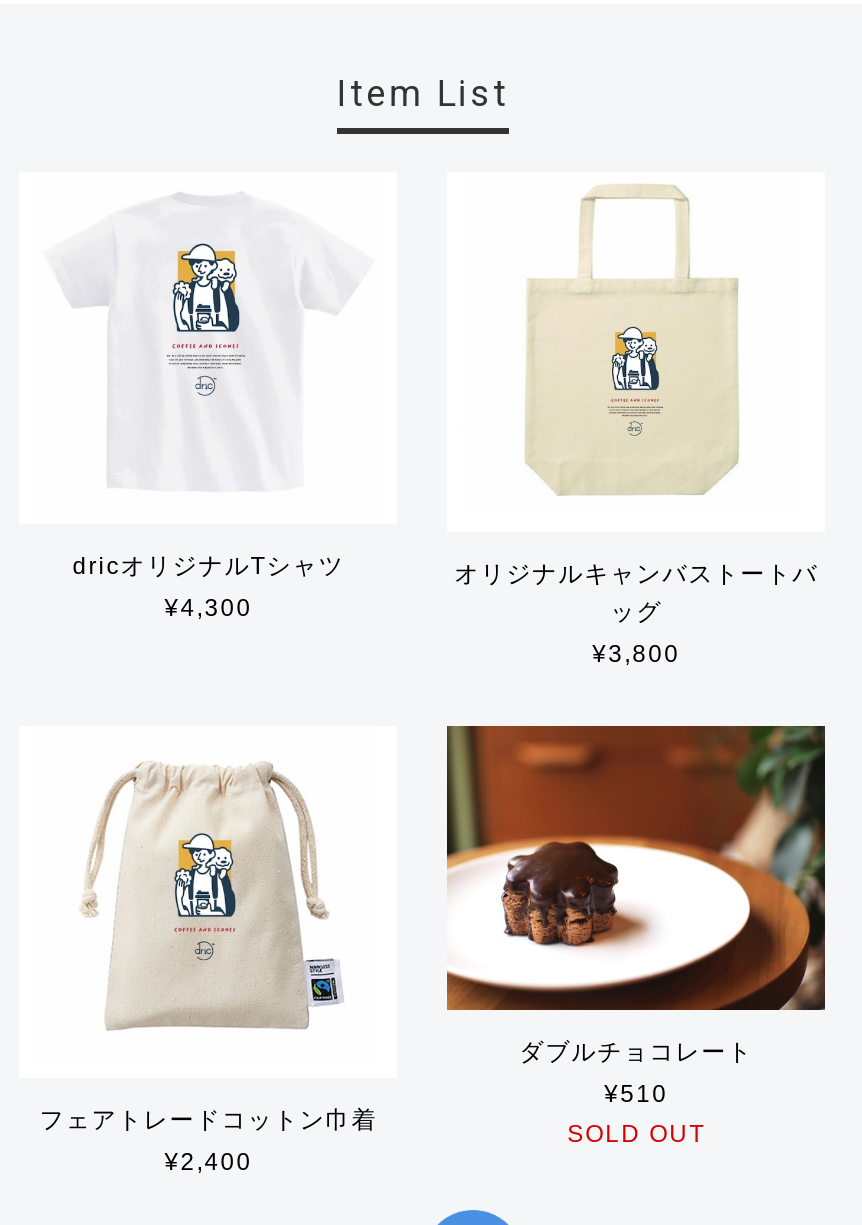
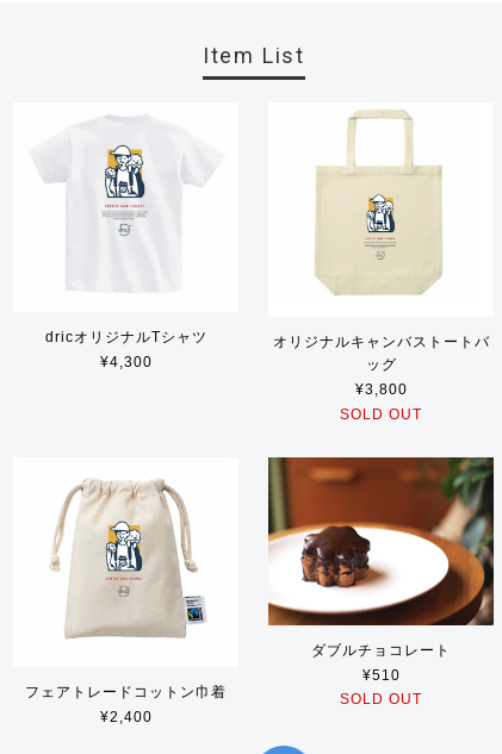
none -> [340,406,422,422] SOLD OUT

